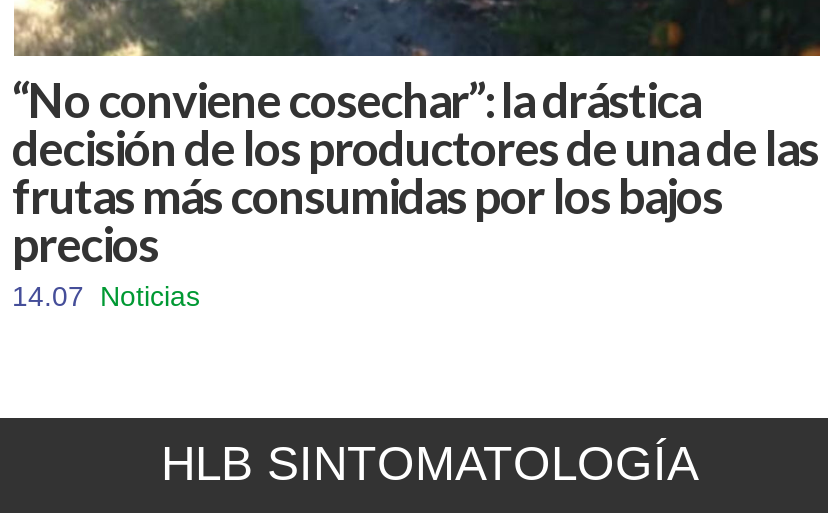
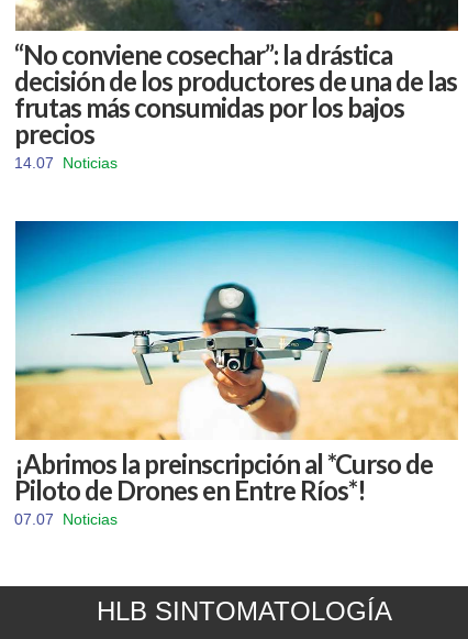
none -> [14,220,459,528] [image] | ¡Abrimos la preinscripción al *Curso de | Piloto de Drones en Entre Ríos*! | 07.07 Noticias

